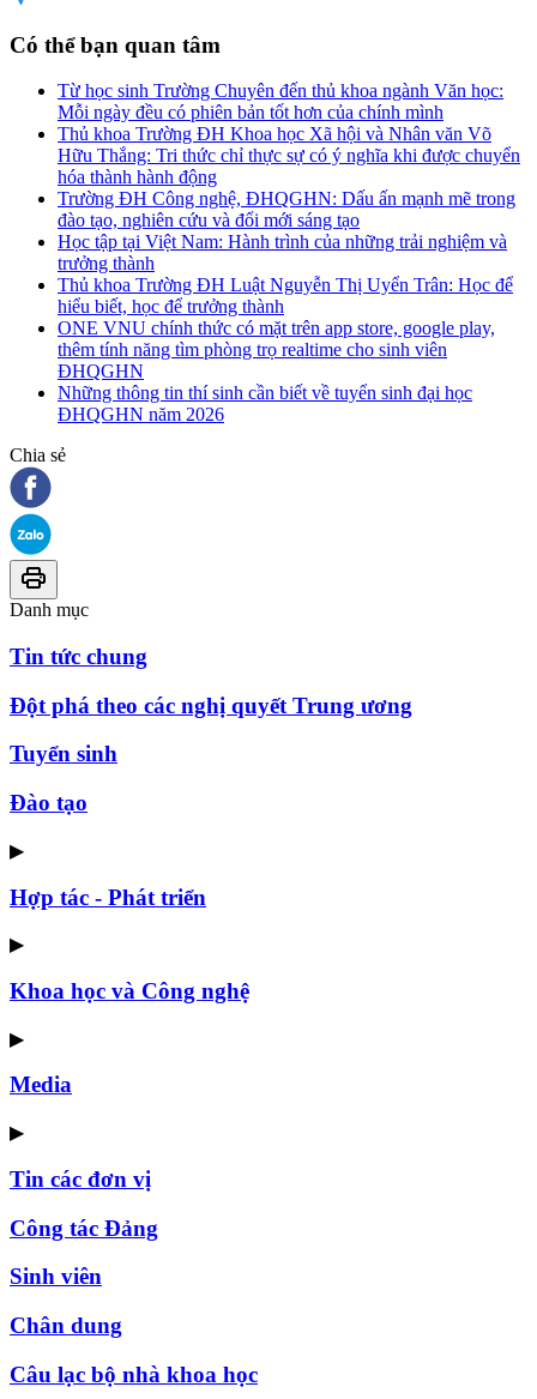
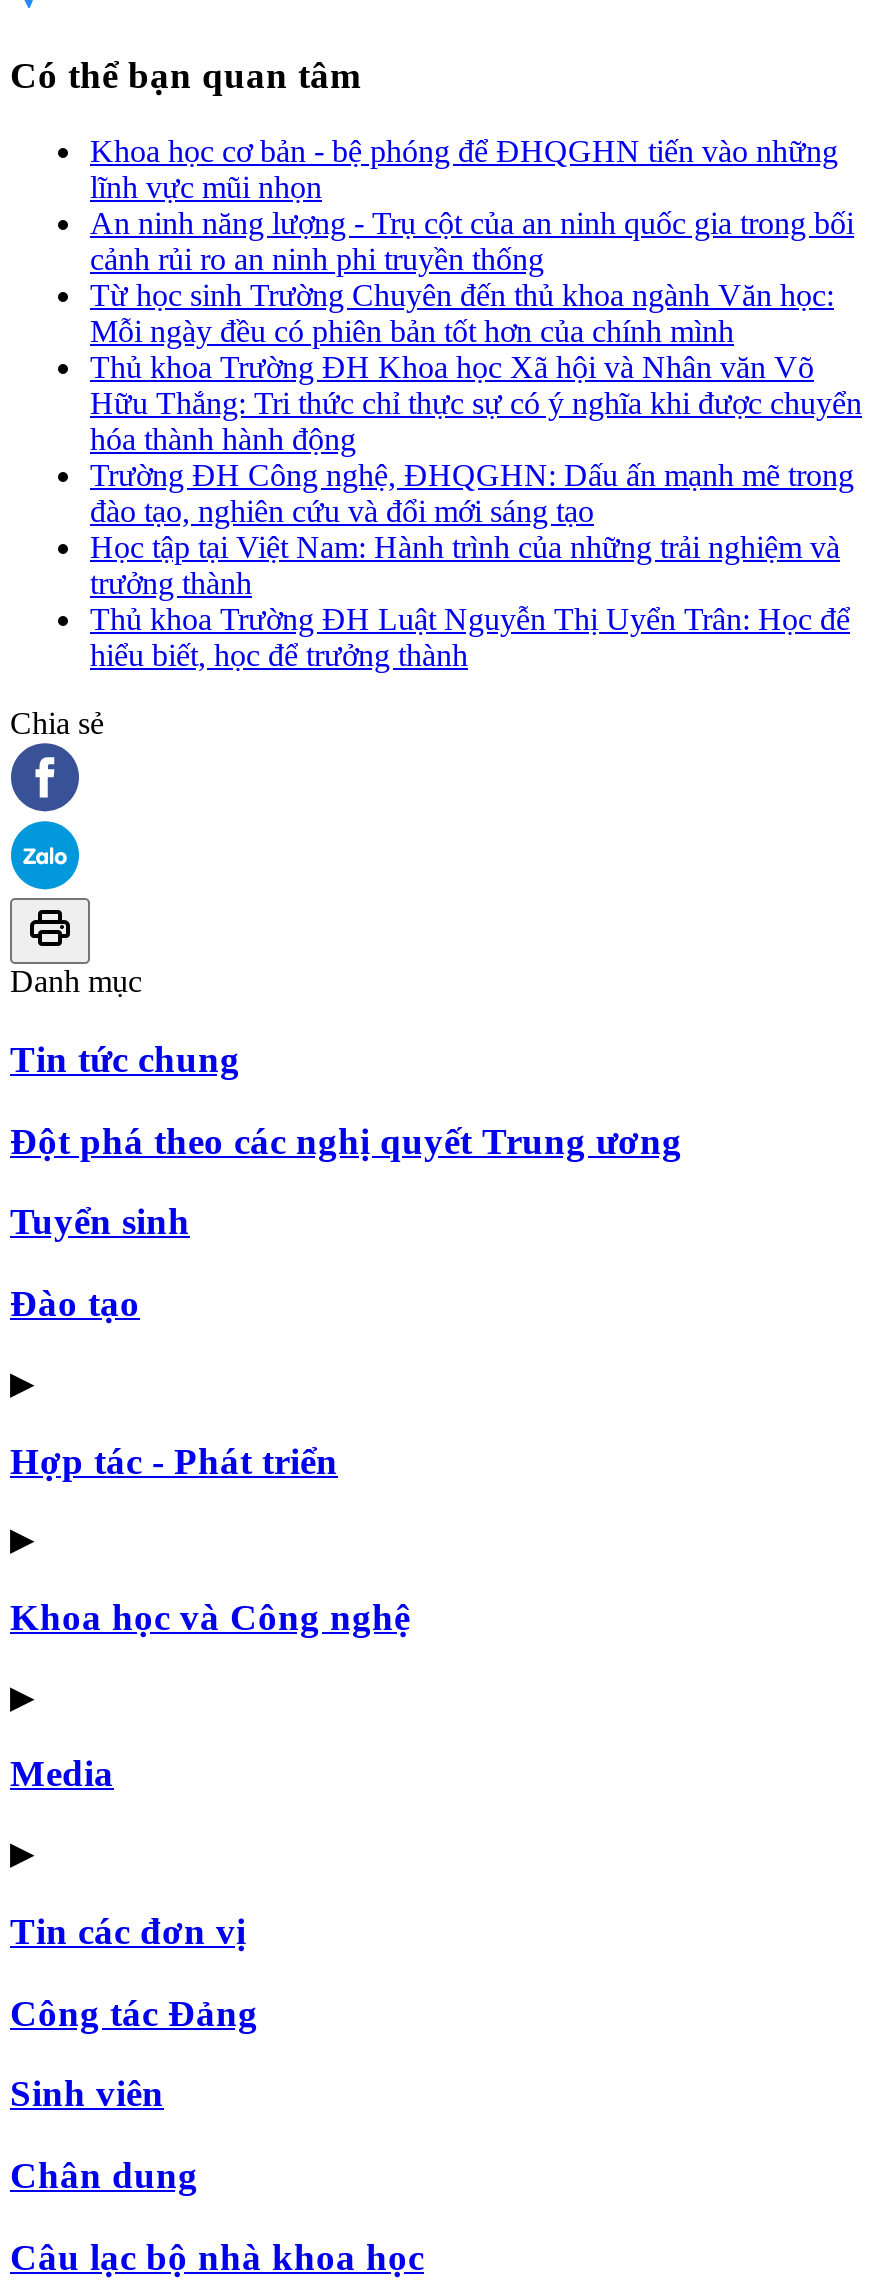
none -> [90,134,854,276] Khoa học cơ bản - bệ phóng để ĐHQGHN tiến vào những | lĩnh vực mũi nhọn | An ninh năng lượng - Trụ cột của an ninh quốc gia trong bối | cảnh rủi ro an ninh phi truyền thống
moved [58,81,520,317] -> [90,278,862,672]: Từ học sinh Trường Chuyên đến thủ khoa ngành Văn học: | Mỗi ngày đều có phiên bản tốt hơn của chính mình | Thủ khoa Trường ĐH Khoa học Xã hội và Nhân văn Võ | ... | Thủ khoa Trường ĐH Luật Nguyễn Thị Uyển Trân: Học để | hiểu biết, học để trưởng thành
[58,318,495,425] ONE VNU chính thức có mặt trên app store, google play, | thêm tính năng tìm phòng trọ realtime cho sinh viên | ĐHQGHN | Những thông tin thí sinh cần biết về tuyển sinh đại học | ĐHQGHN năm 2026 -> none

